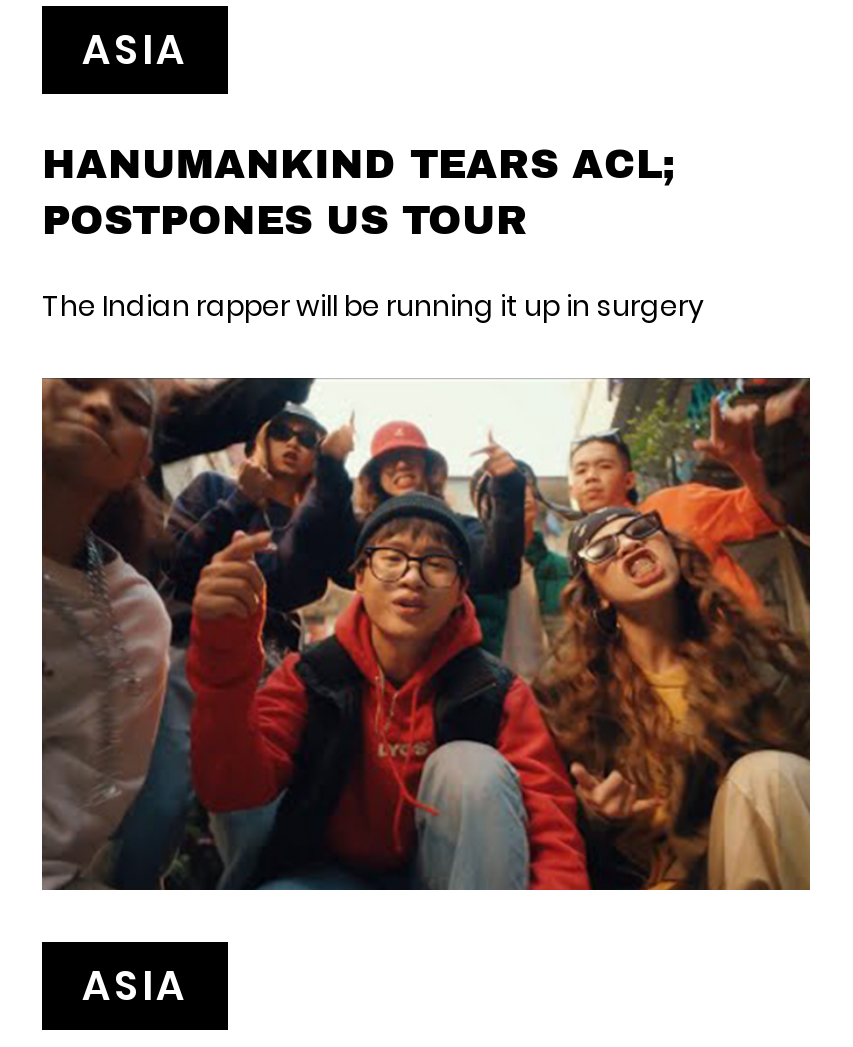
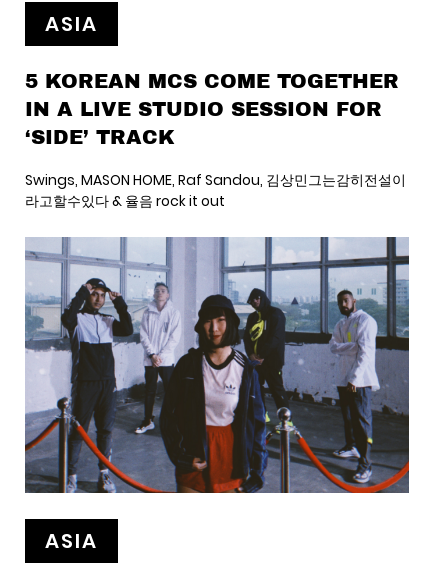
[42,135,676,247] HANUMANKIND TEARS ACL; | POSTPONES US TOUR -> [25,66,399,150] 5 KOREAN MCS COME TOGETHER | IN A LIVE STUDIO SESSION FOR | ‘SIDE’ TRACK
[42,287,704,327] The Indian rapper will be running it up in surgery -> [25,170,406,211] Swings, MASON HOME, Raf Sandou, 김상민그는감히전설이 | 라고할수있다 & 율음 rock it out
[40,398,812,892] [image] -> [24,236,410,494] [image]

